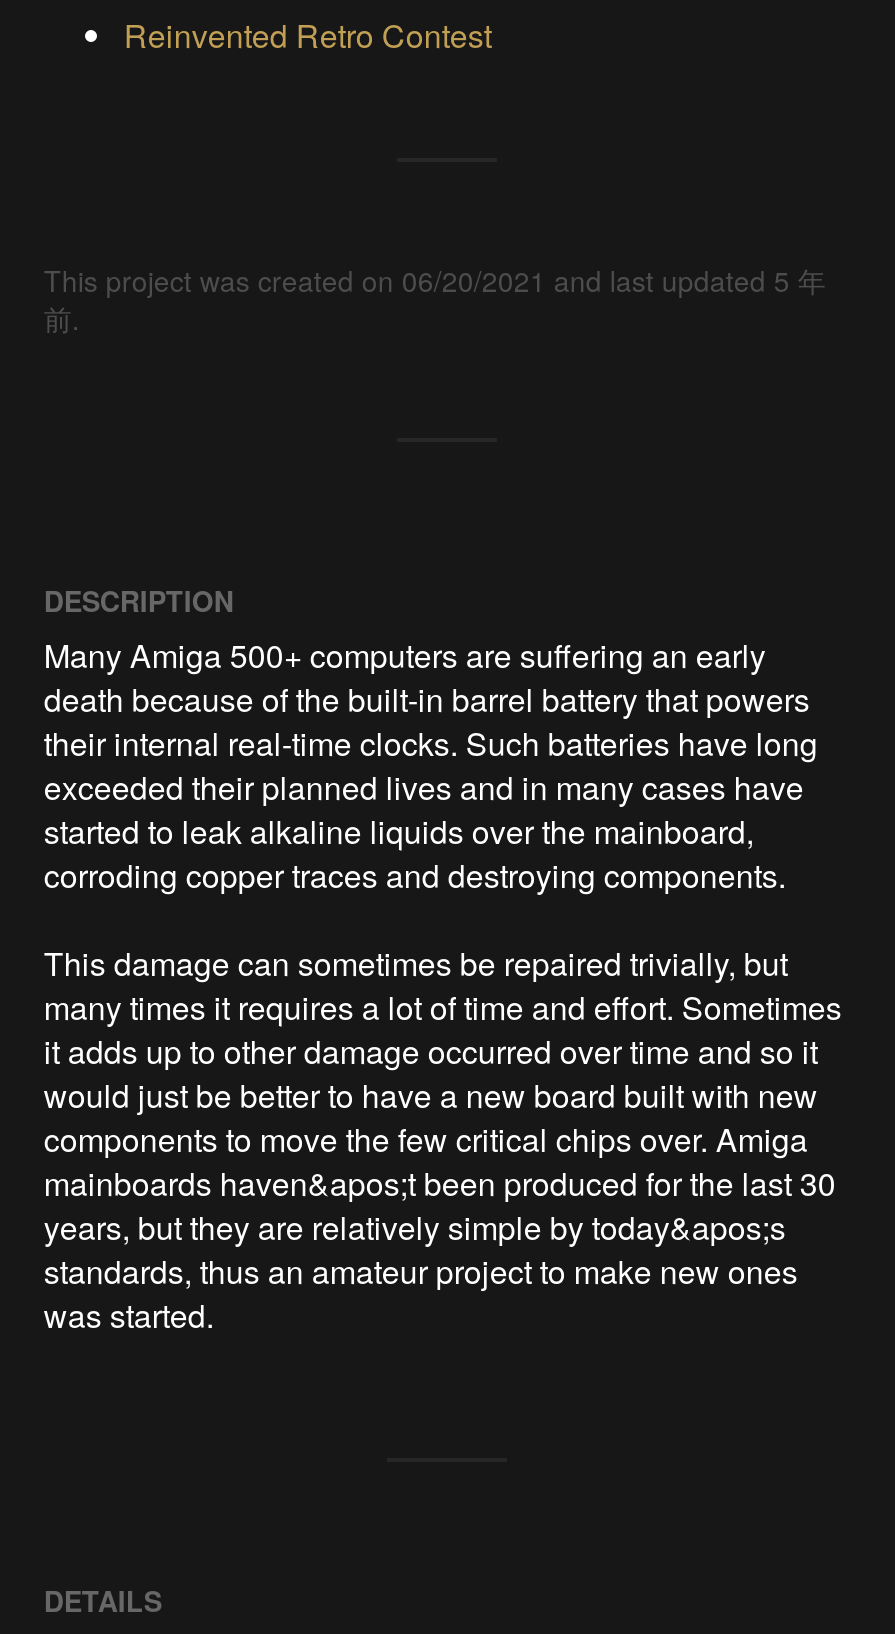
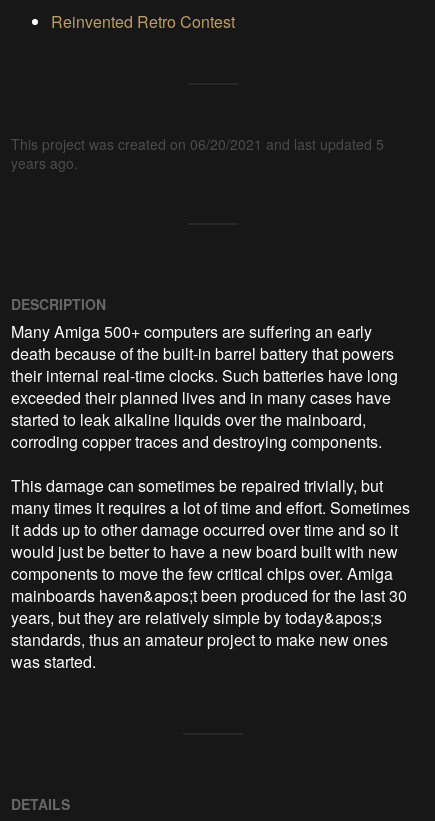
[44,259,826,337] This project was created on 06/20/2021 and last updated 5 年 | 前. -> [11,134,384,173] This project was created on 06/20/2021 and last updated 5 | years ago.

